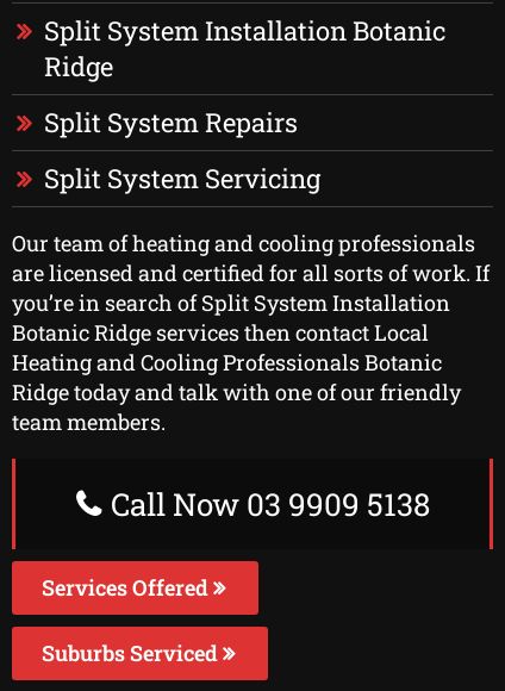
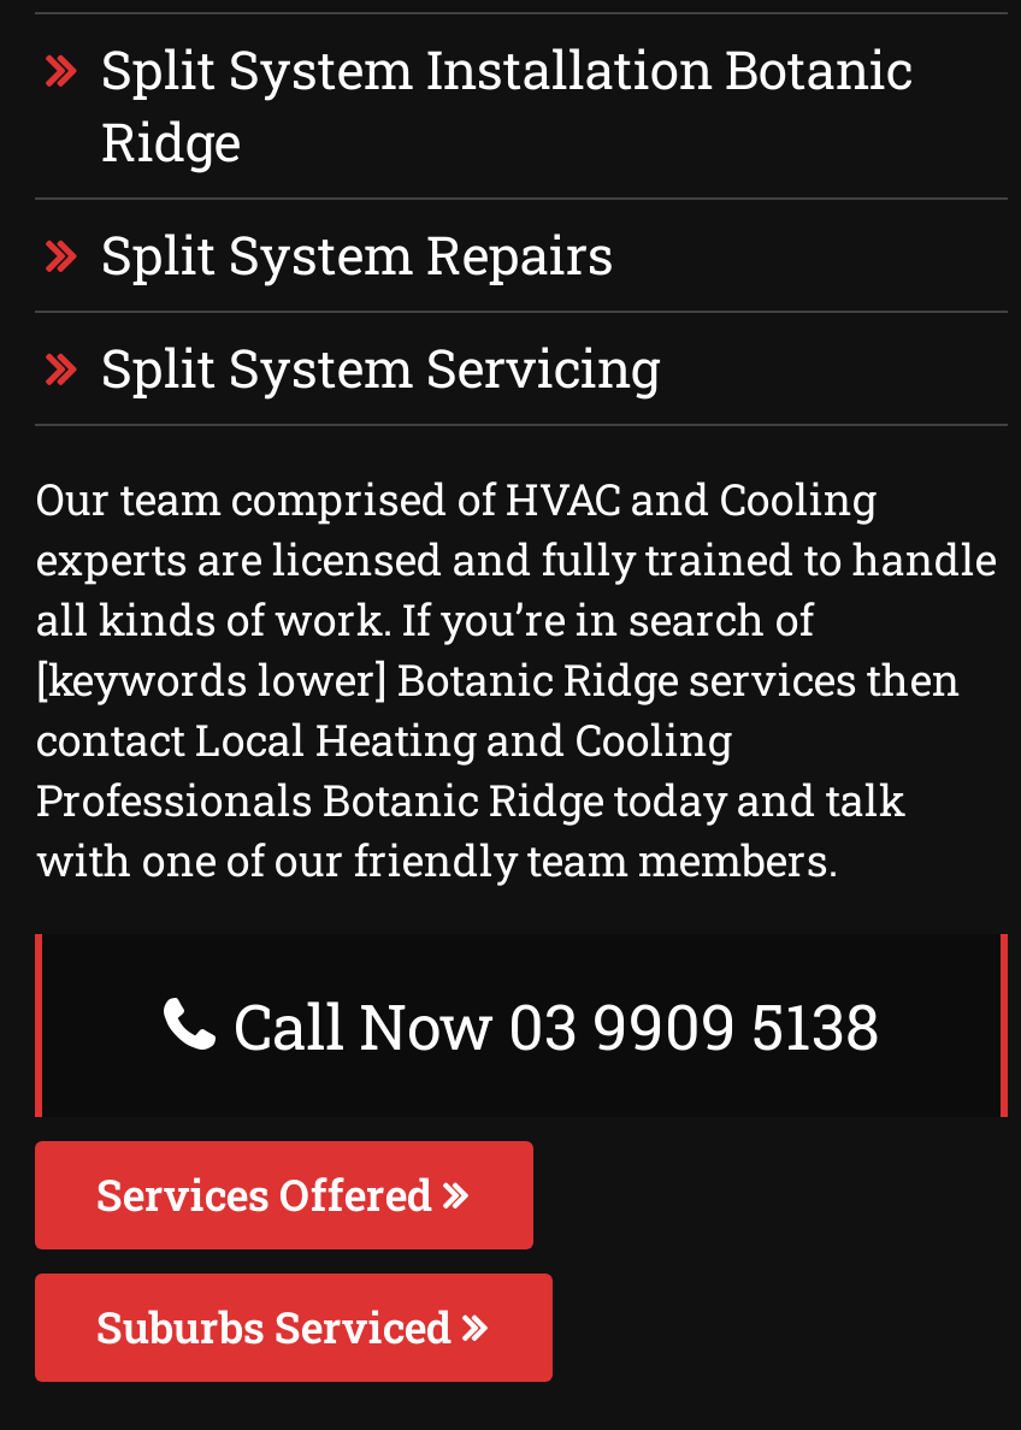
[12,229,490,436] Our team of heating and cooling professionals | are licensed and certified for all sorts of work. If | you’re in search of Split System Installation | Botanic Ridge services then contact Local | Heating and Cooling Professionals Botanic | Ridge today and talk with one of our friendly | team members. -> [36,469,997,888] Our team comprised of HVAC and Cooling | experts are licensed and fully trained to handle | all kinds of work. If you’re in search of | [keywords lower] Botanic Ridge services then | contact Local Heating and Cooling | Professionals Botanic Ridge today and talk | with one of our friendly team members.

